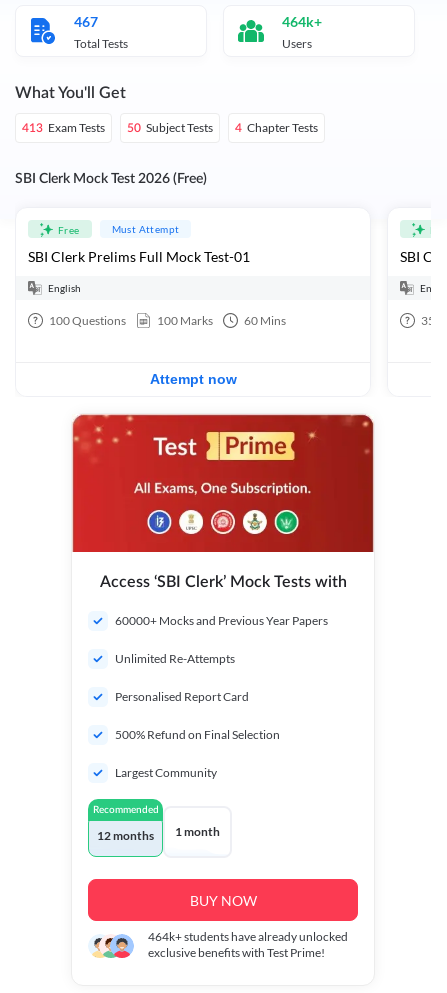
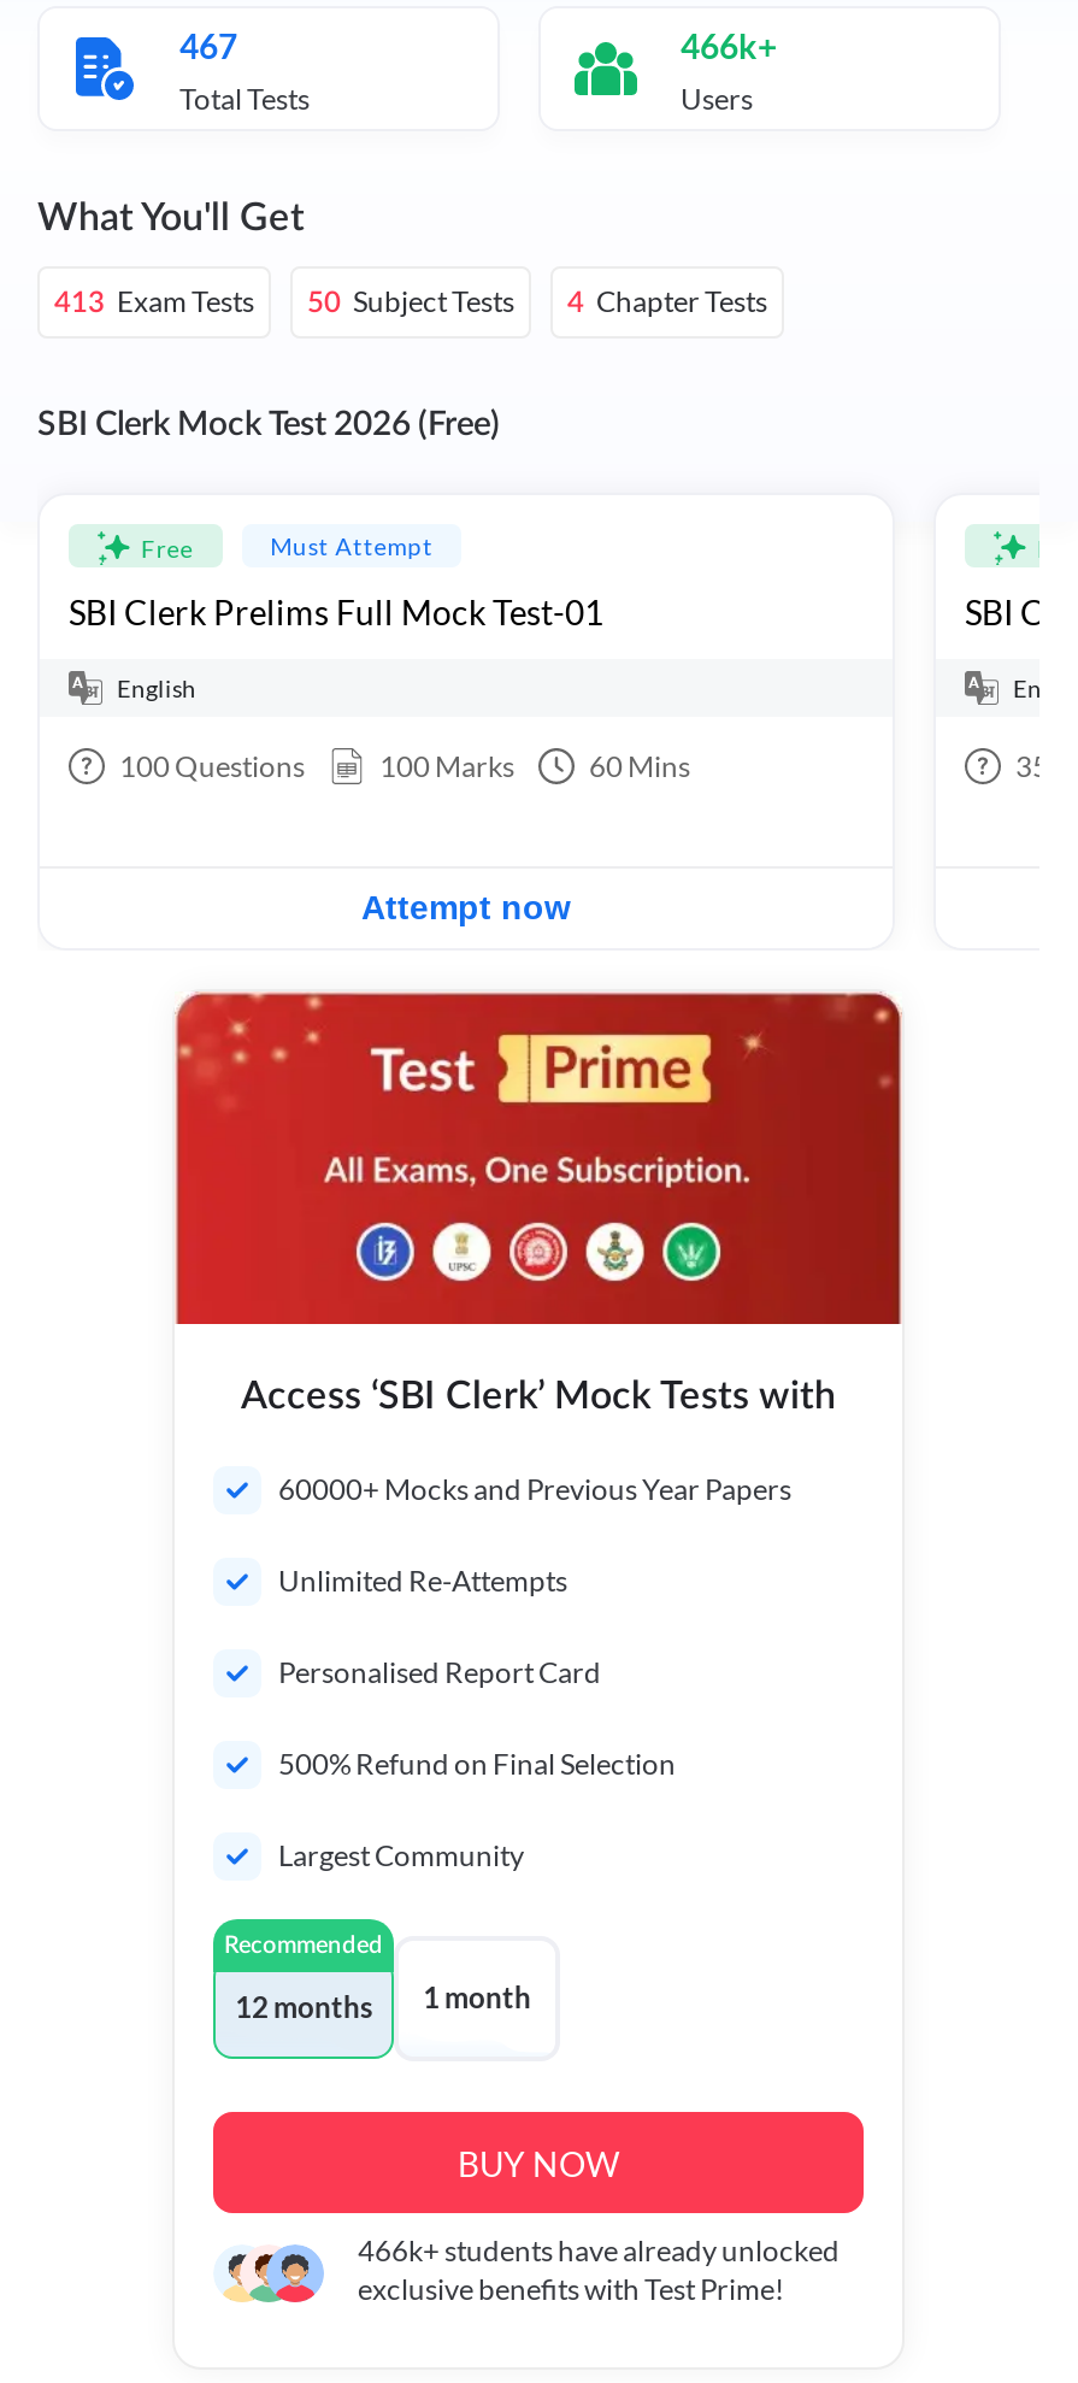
[282,13,322,30] 464k+ -> [681,25,777,66] 466k+
[148,929,348,944] 464k+ students have already unlocked -> [358,2232,840,2269] 466k+ students have already unlocked

